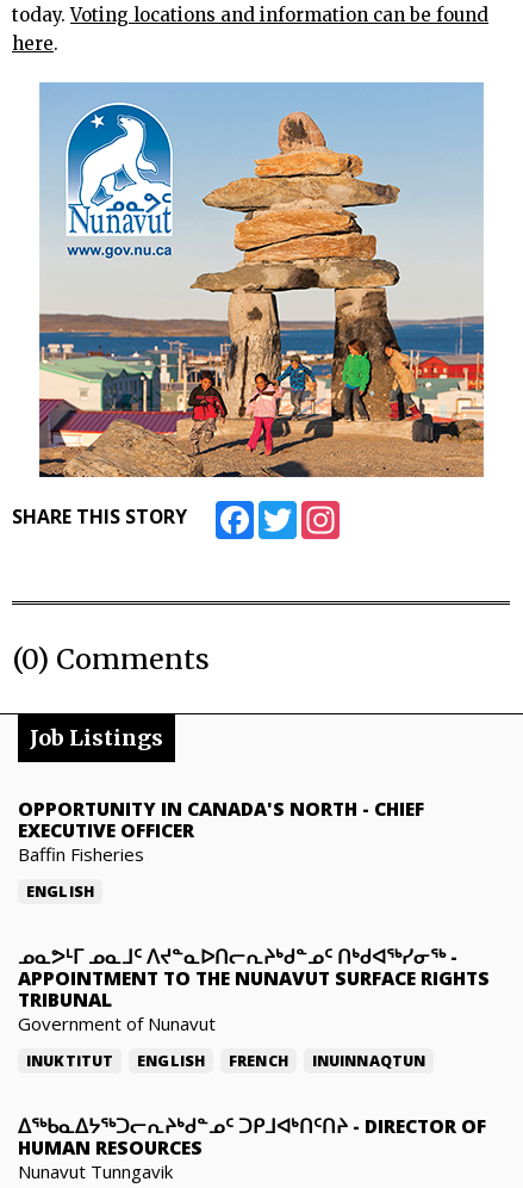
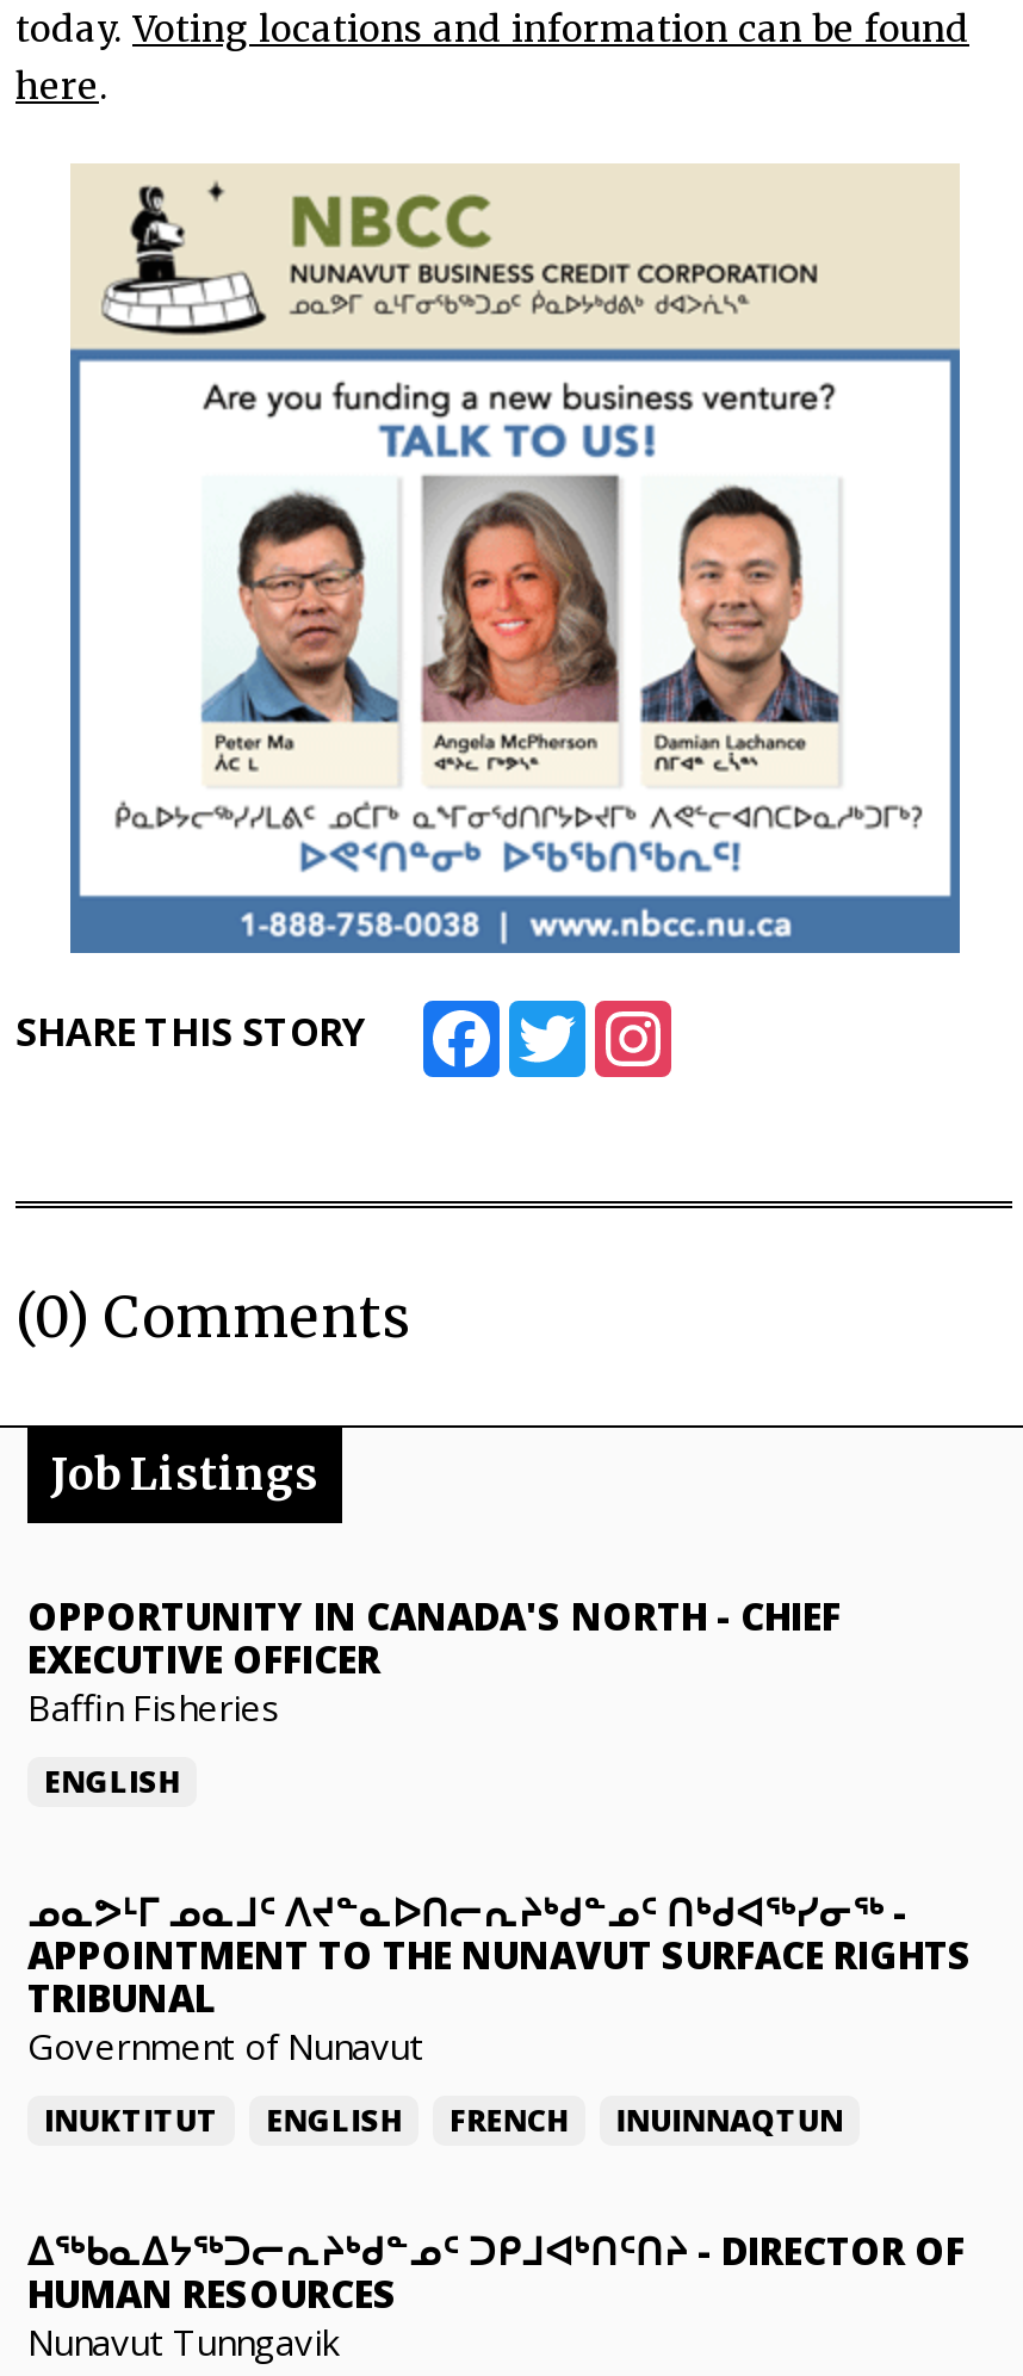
[38,82,485,478] [image] -> [68,165,962,954] [image]

